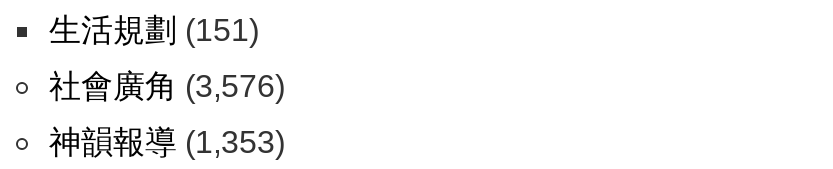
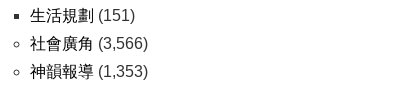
[49,69,285,103] 社會廣角(3,576) -> [30,35,148,52] 社會廣角(3,566)

